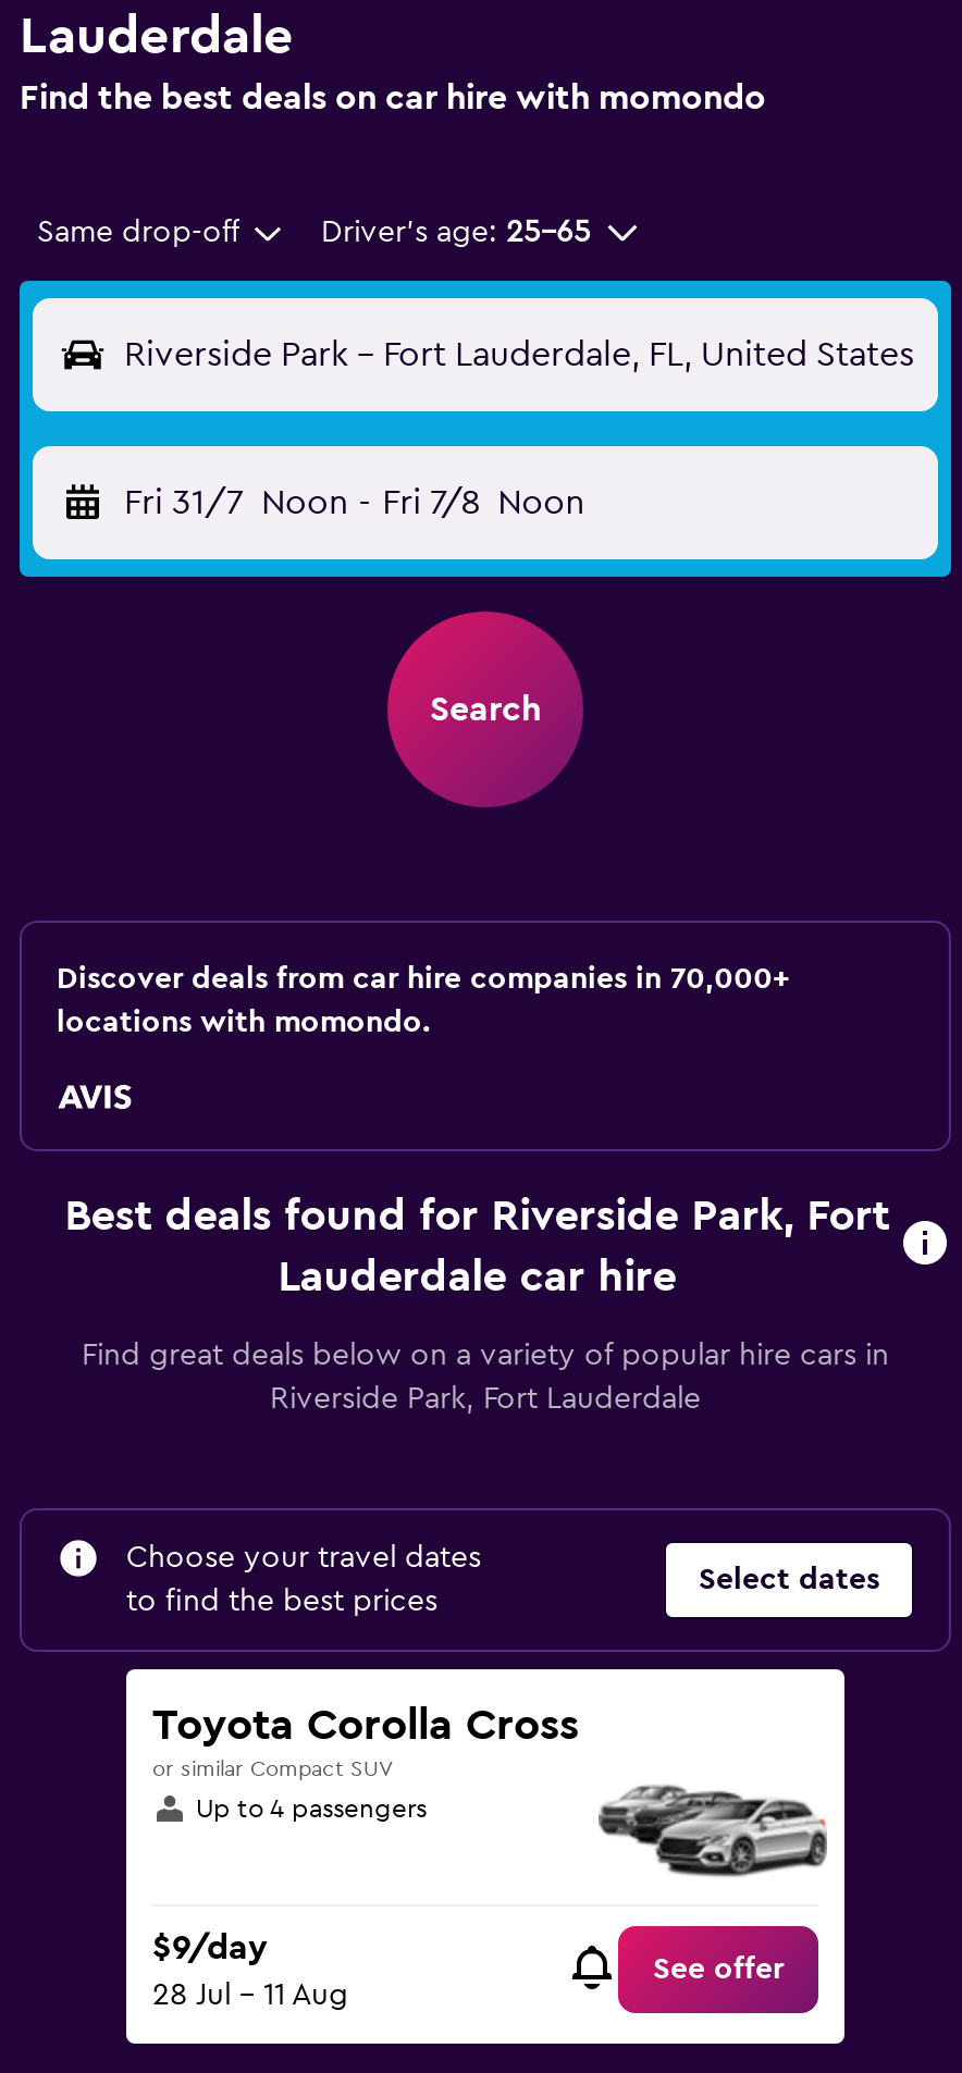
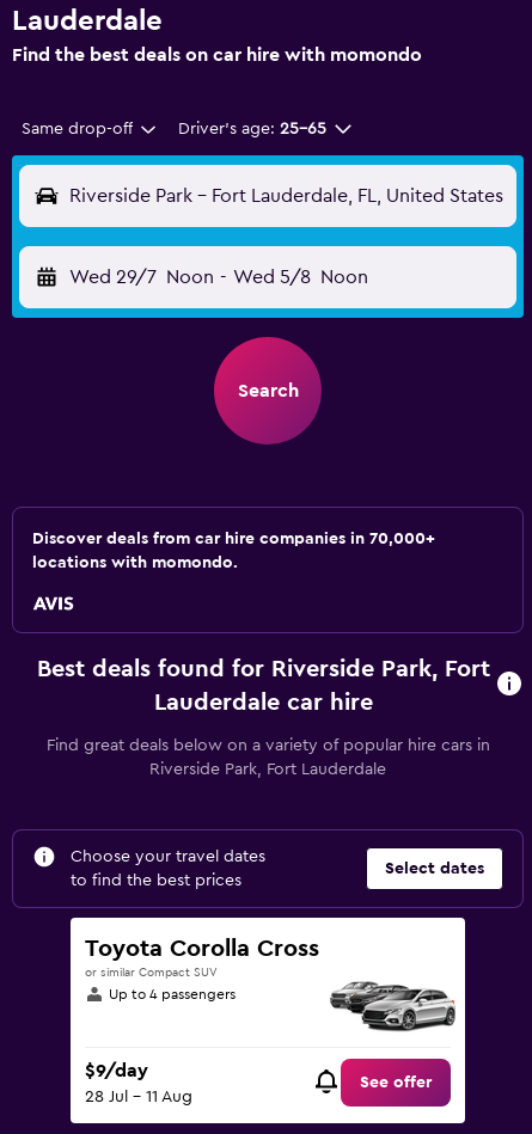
[124,485,585,520] Fri 31/7 Noon - Fri 7/8 Noon -> [69,268,368,287] Wed 29/7 Noon - Wed 5/8 Noon

